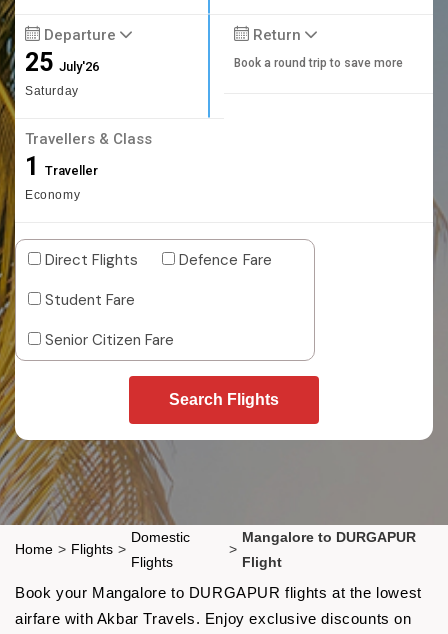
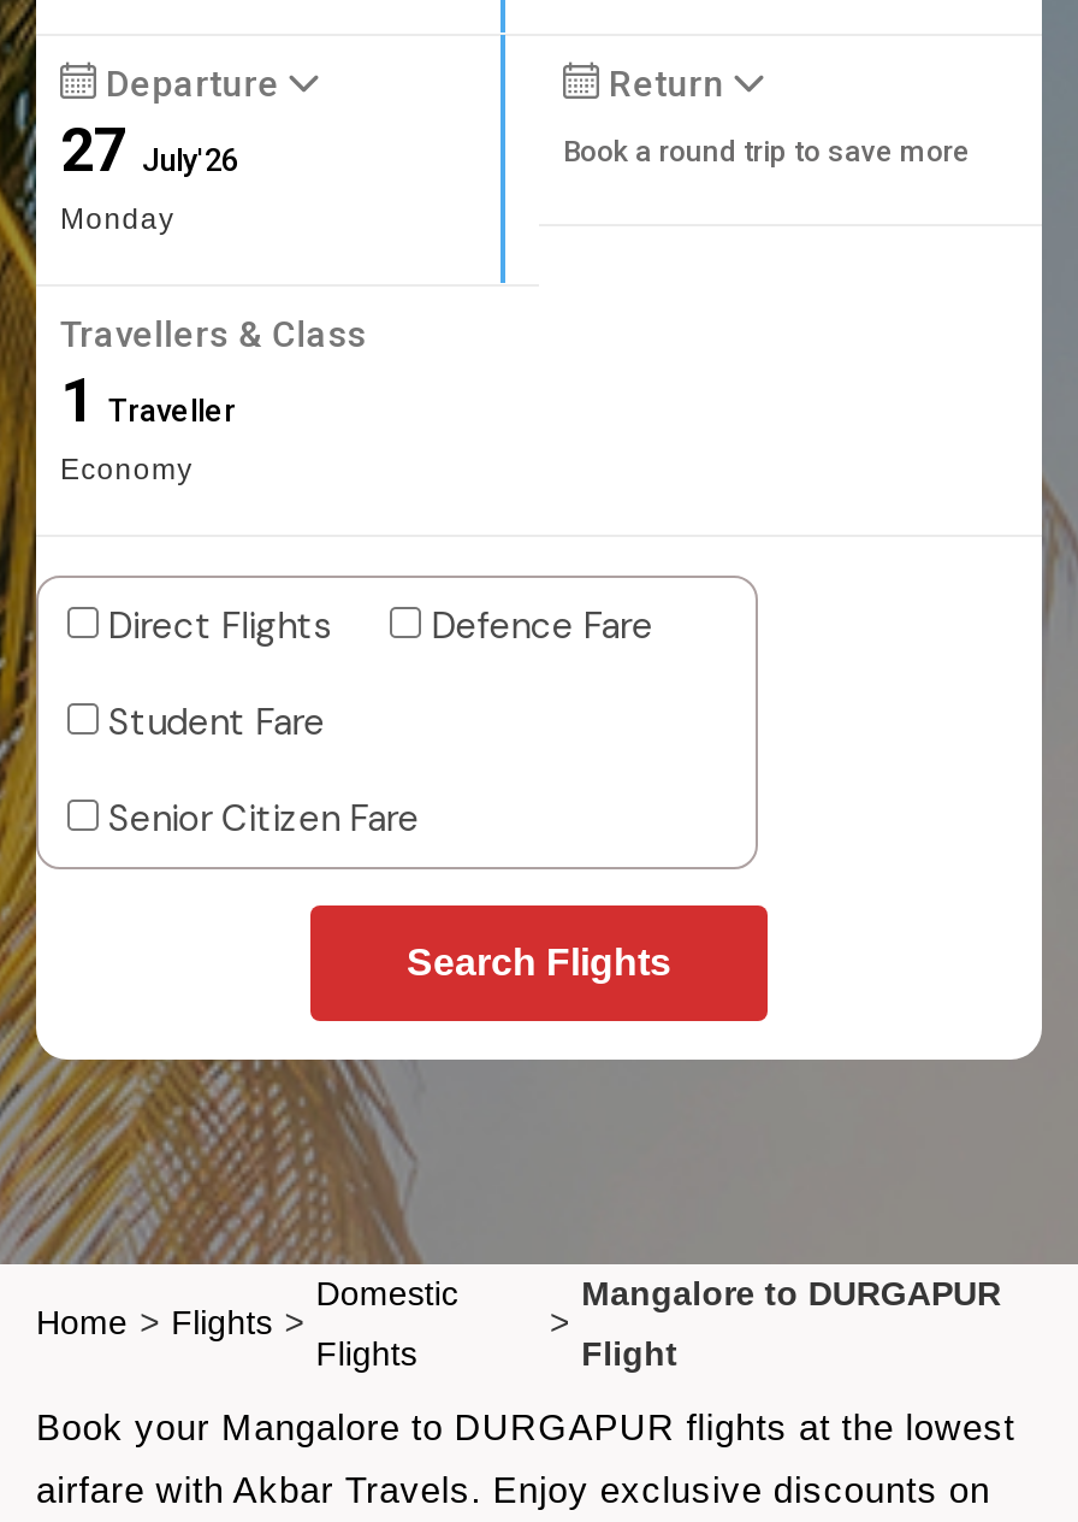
[25,48,99,98] 25 July'26 | Saturday -> [60,115,238,236] 27 July'26 | Monday

